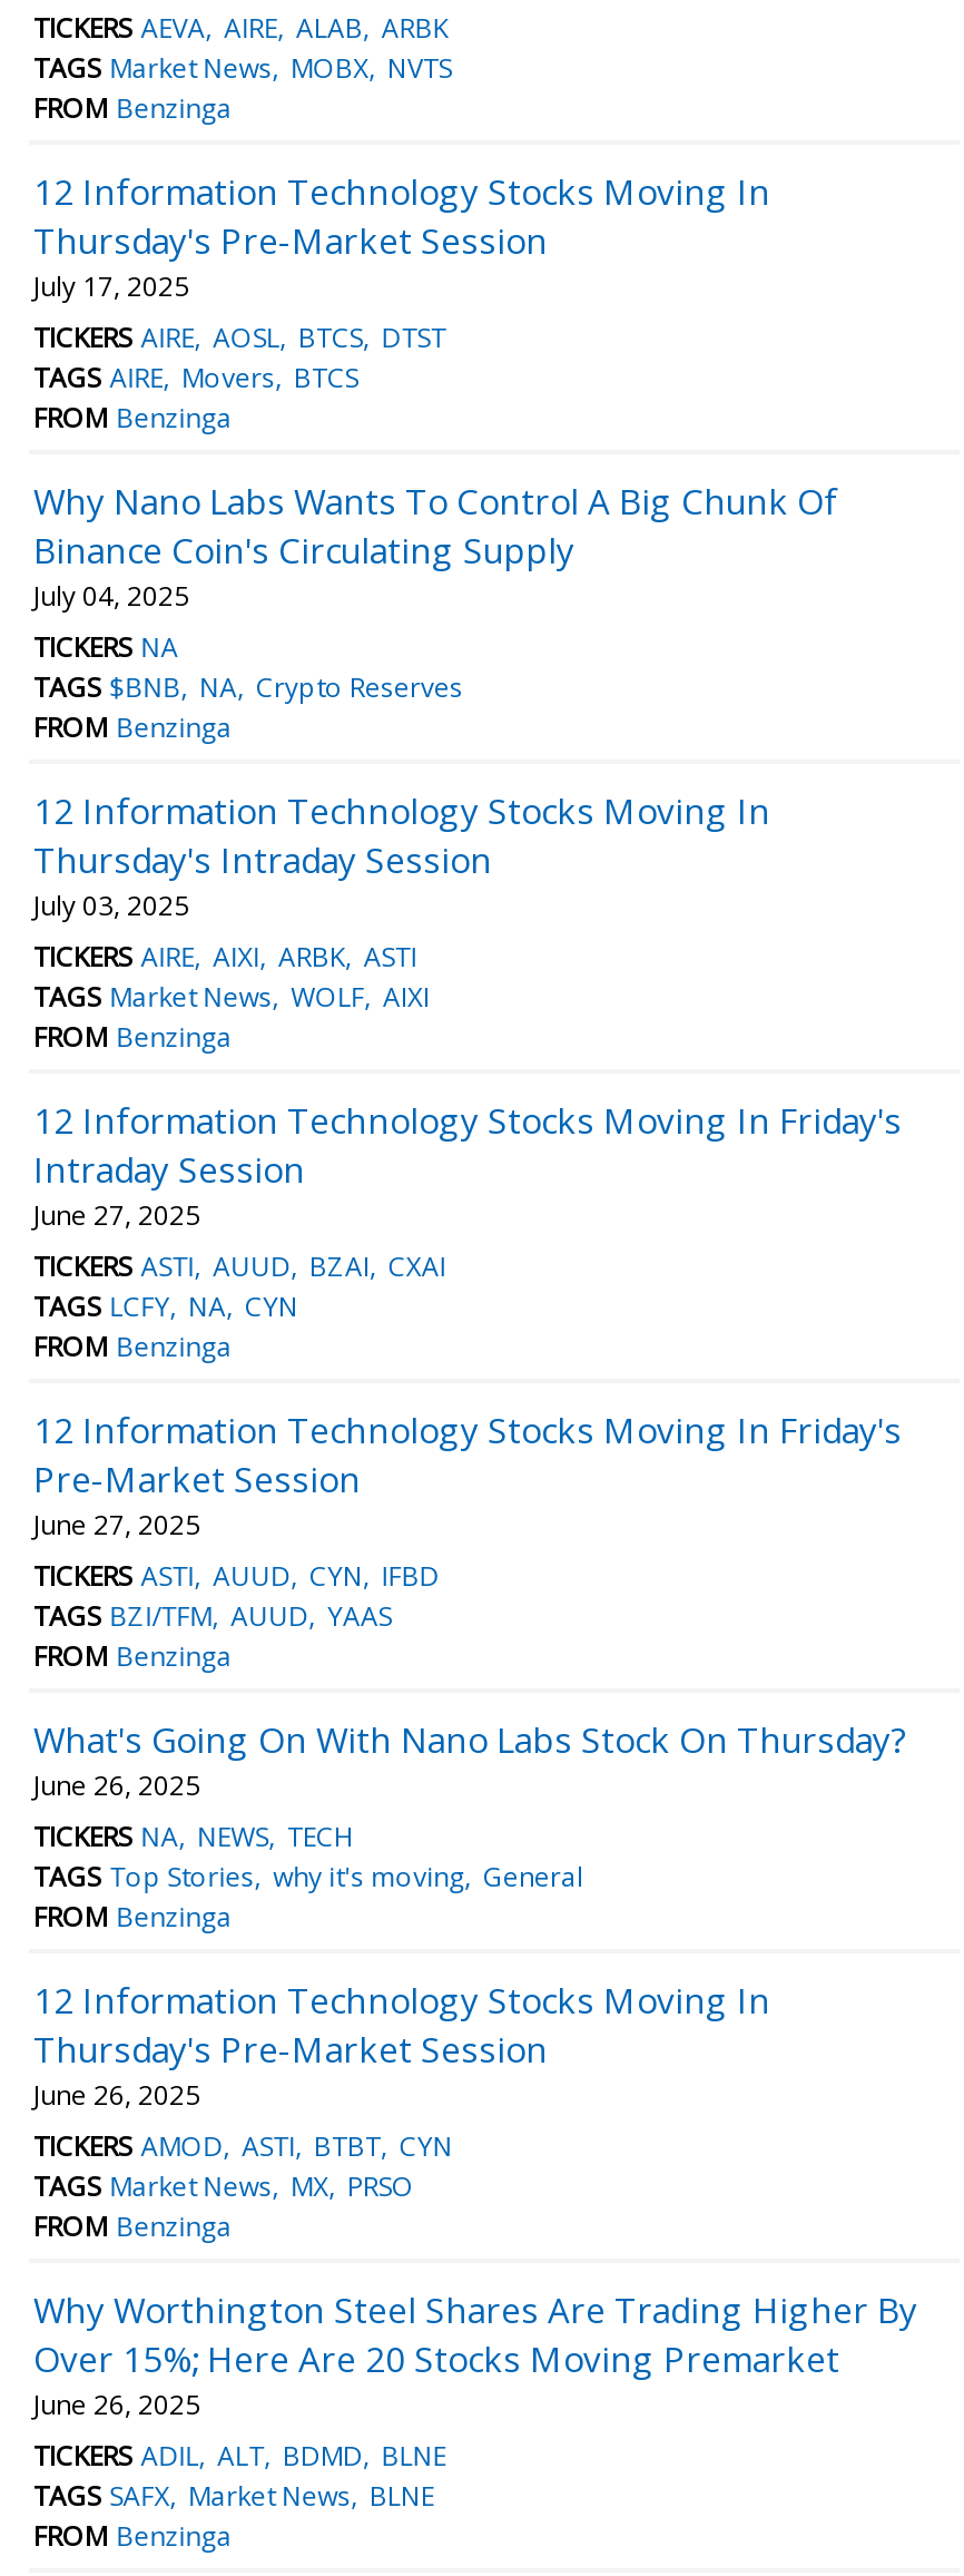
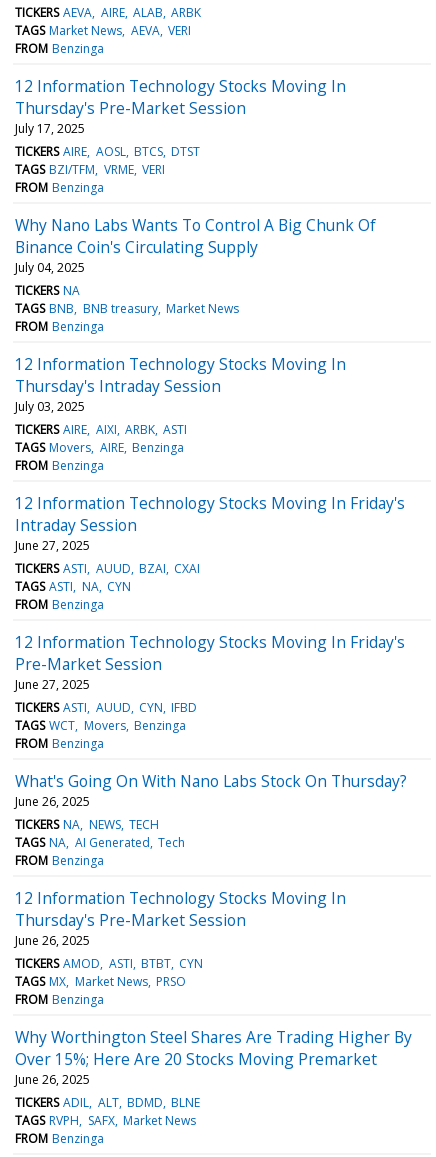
[33,49,452,86] TAGS Market News MOBX NVTS -> [15,22,191,39] TAGS Market News AEVA VERI
[33,358,358,396] TAGS AIRE Movers BTCS -> [15,161,165,178] TAGS BZI/TFM VRME VERI
[33,668,463,706] TAGS $BNB NA Crypto Reserves -> [15,300,239,317] TAGS BNB BNB treasury Market News
[33,977,429,1015] TAGS Market News WOLF AIXI -> [15,439,184,456] TAGS Movers AIRE Benzinga
[33,1287,298,1325] TAGS LCFY NA CYN -> [15,578,131,595] TAGS ASTI NA CYN
[33,1597,392,1634] TAGS BZI/TFM AUUD YAAS -> [15,717,186,734] TAGS WCT Movers Benzinga
[33,1857,583,1895] TAGS Top Stories why it's moving General -> [15,834,185,851] TAGS NA AI Generated Tech
[33,2167,414,2205] TAGS Market News MX PRSO -> [15,973,186,990] TAGS MX Market News PRSO
[33,2476,434,2514] TAGS SAFX Market News BLNE -> [15,1112,196,1129] TAGS RVPH SAFX Market News

